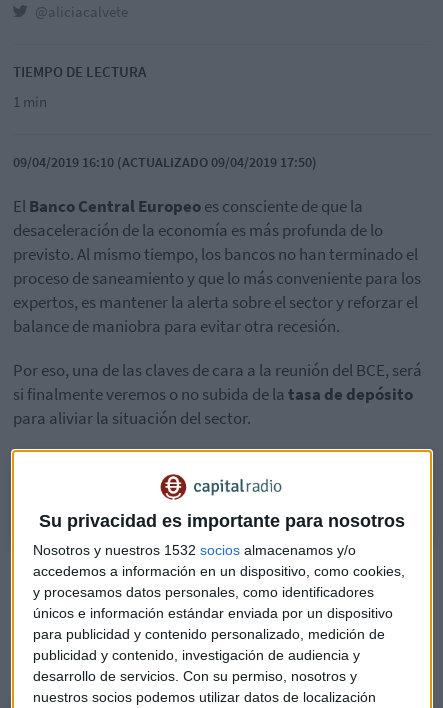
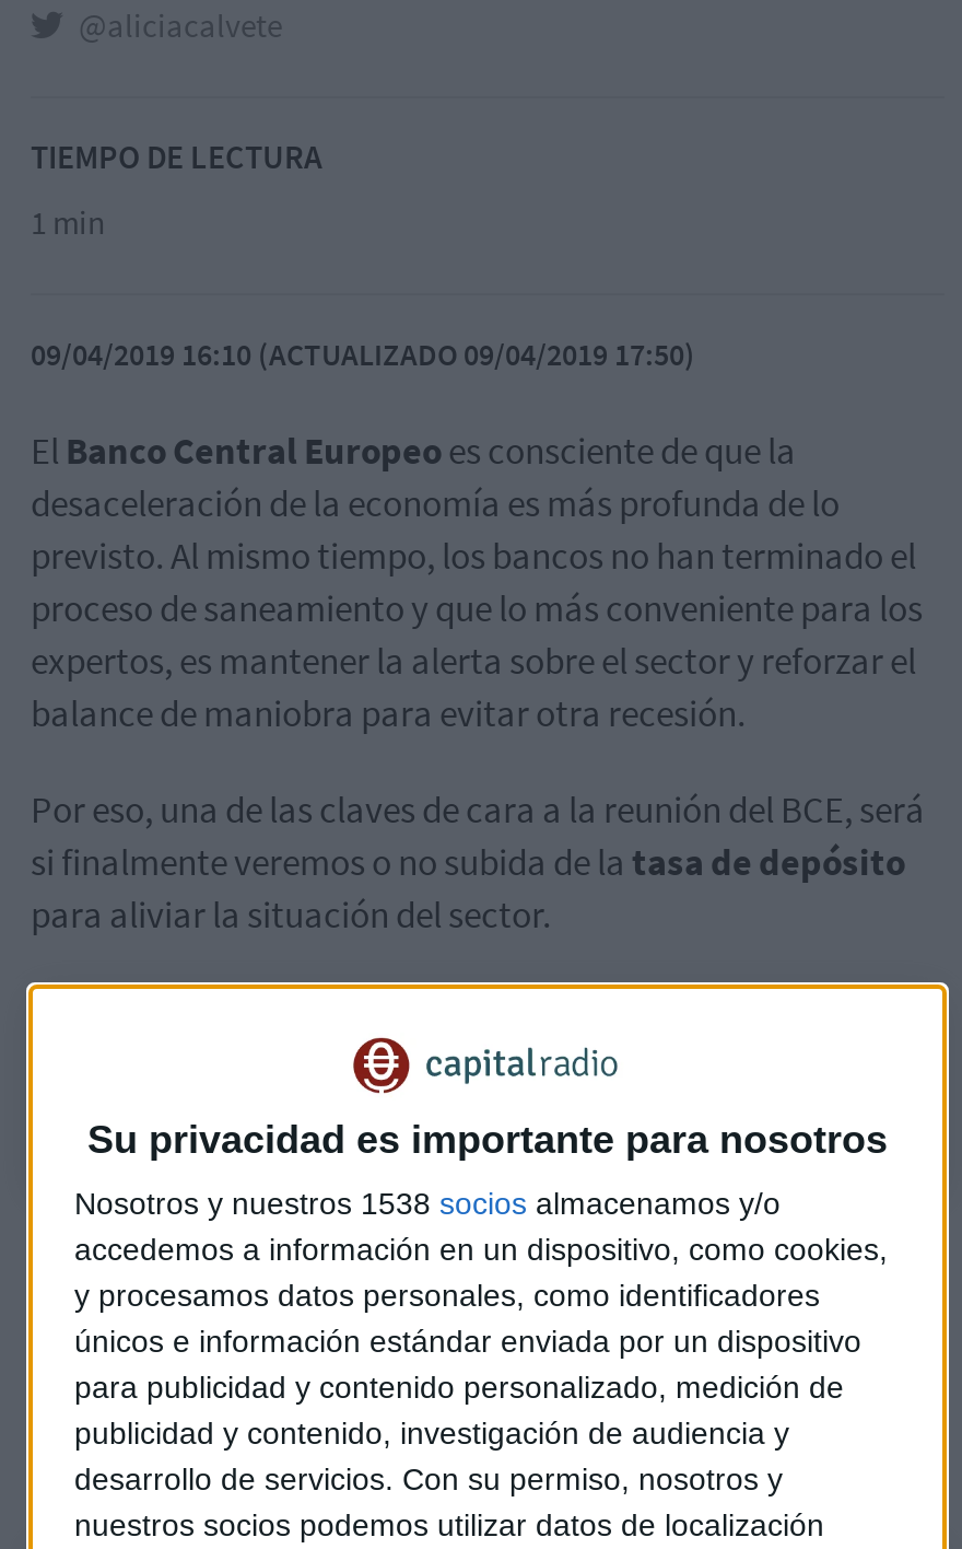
[33,542,356,558] Nosotros y nuestros 1532 socios almacenamos y/o -> [74,1185,781,1220] Nosotros y nuestros 1538 socios almacenamos y/o

